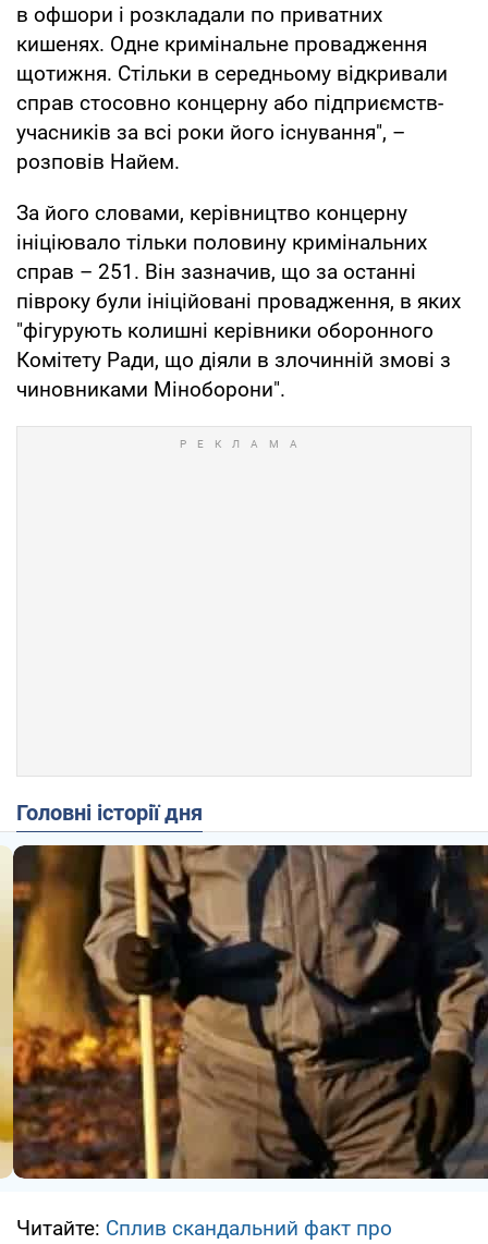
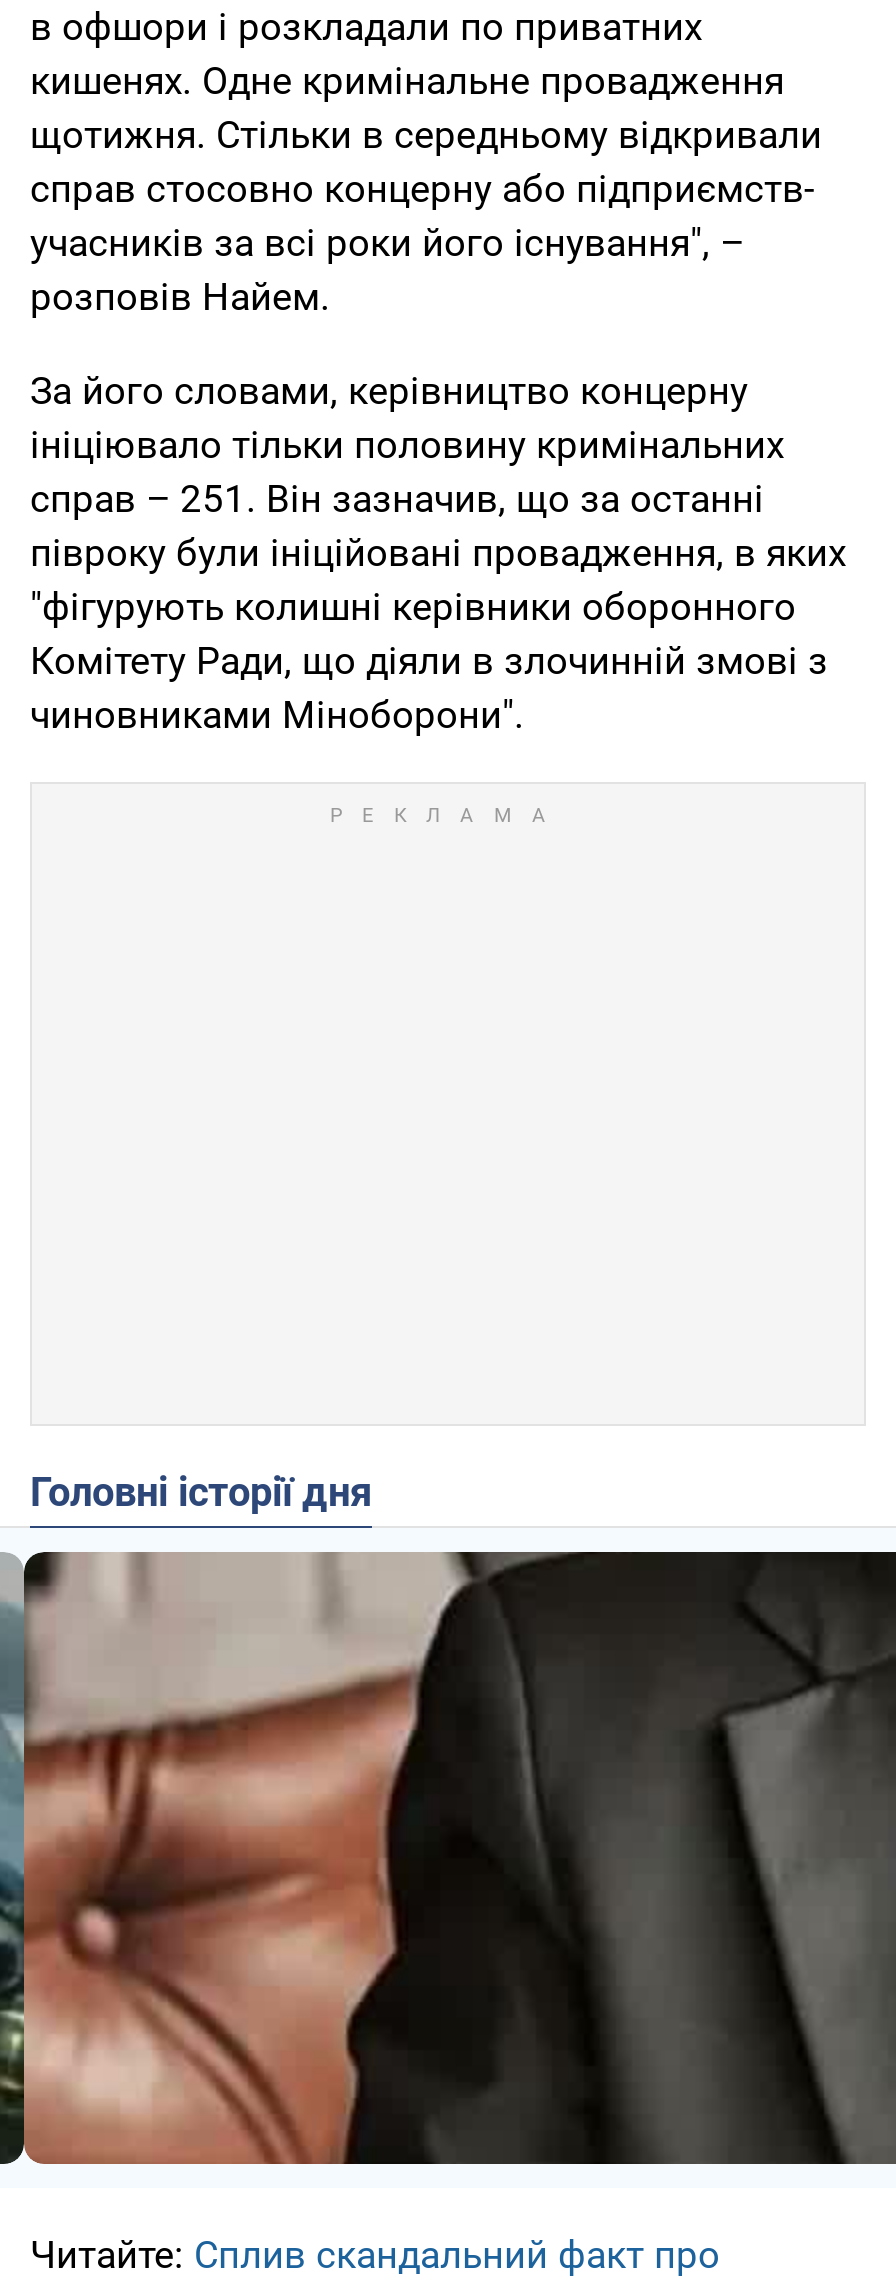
[3,844,485,1180] [image] -> [6,1550,890,2166] [image]

